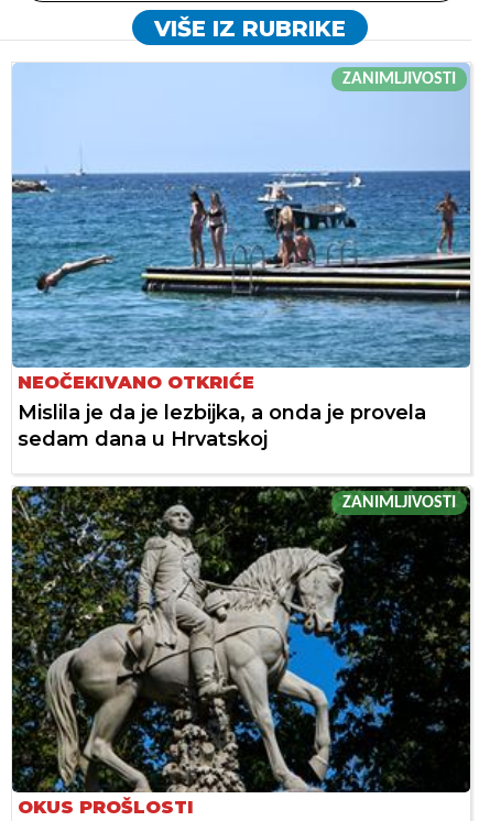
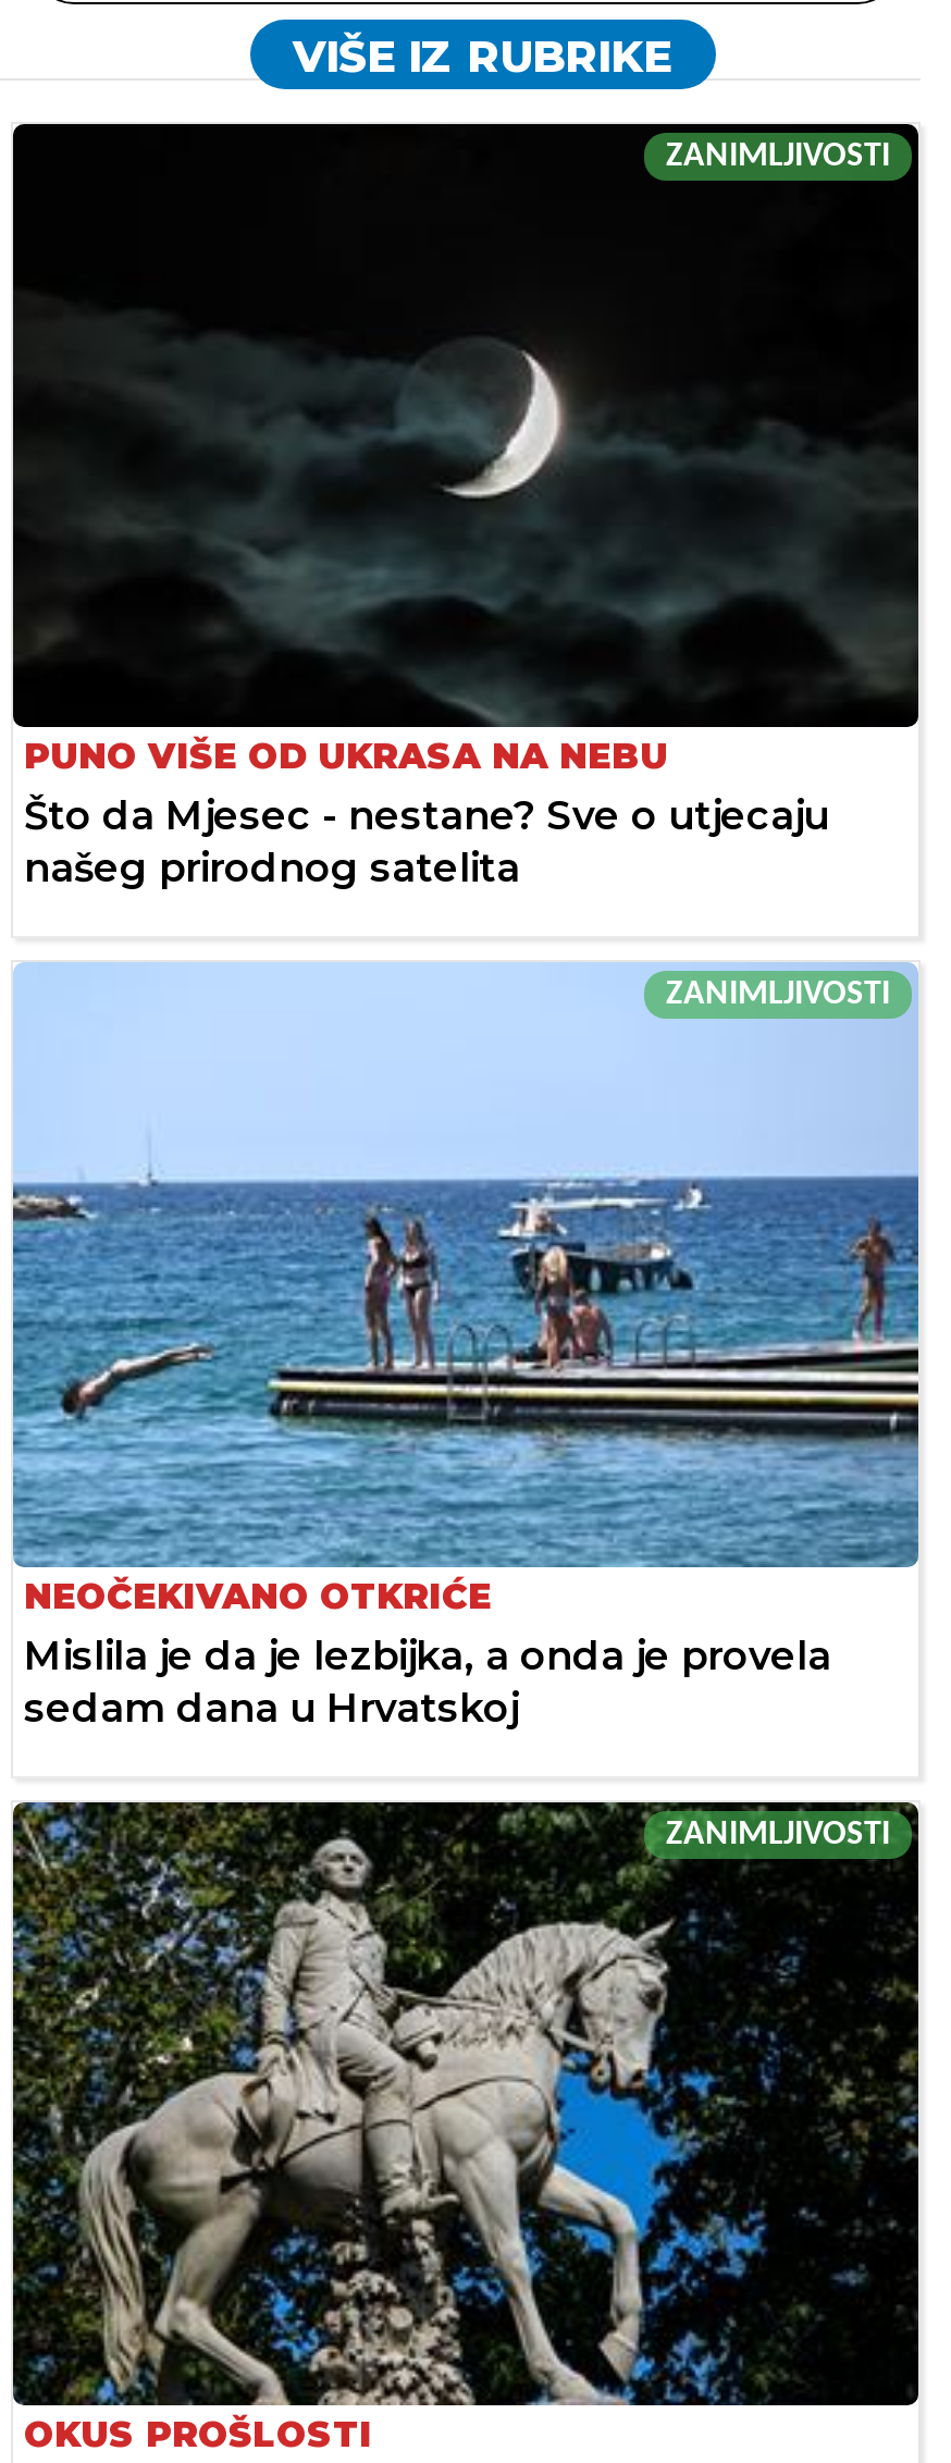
none -> [11,122,921,729] [image] | ZANIMLJIVOSTI
none -> [24,736,829,893] PUNO VIŠE OD UKRASA NA NEBU | Što da Mjesec - nestane? Sve o utjecaju | našeg prirodnog satelita

